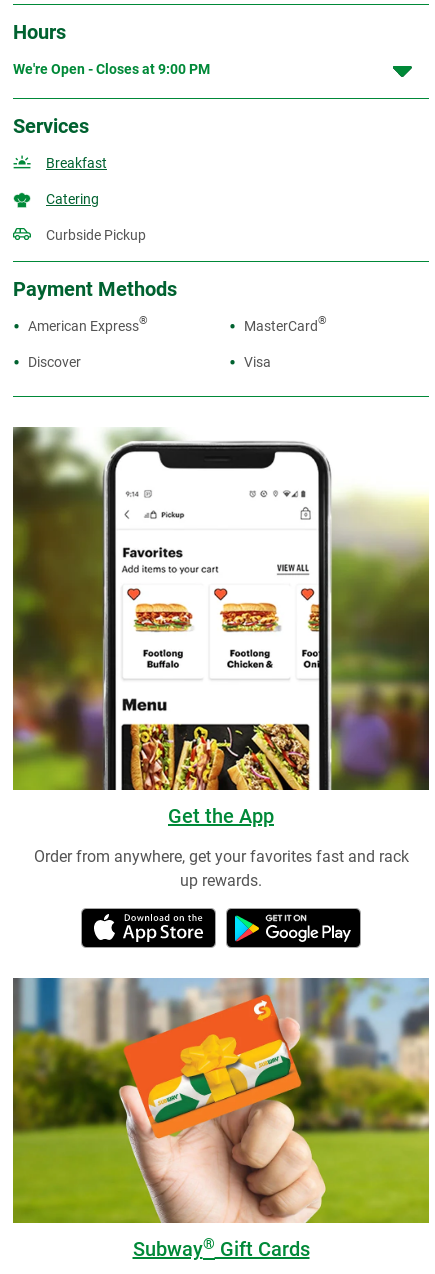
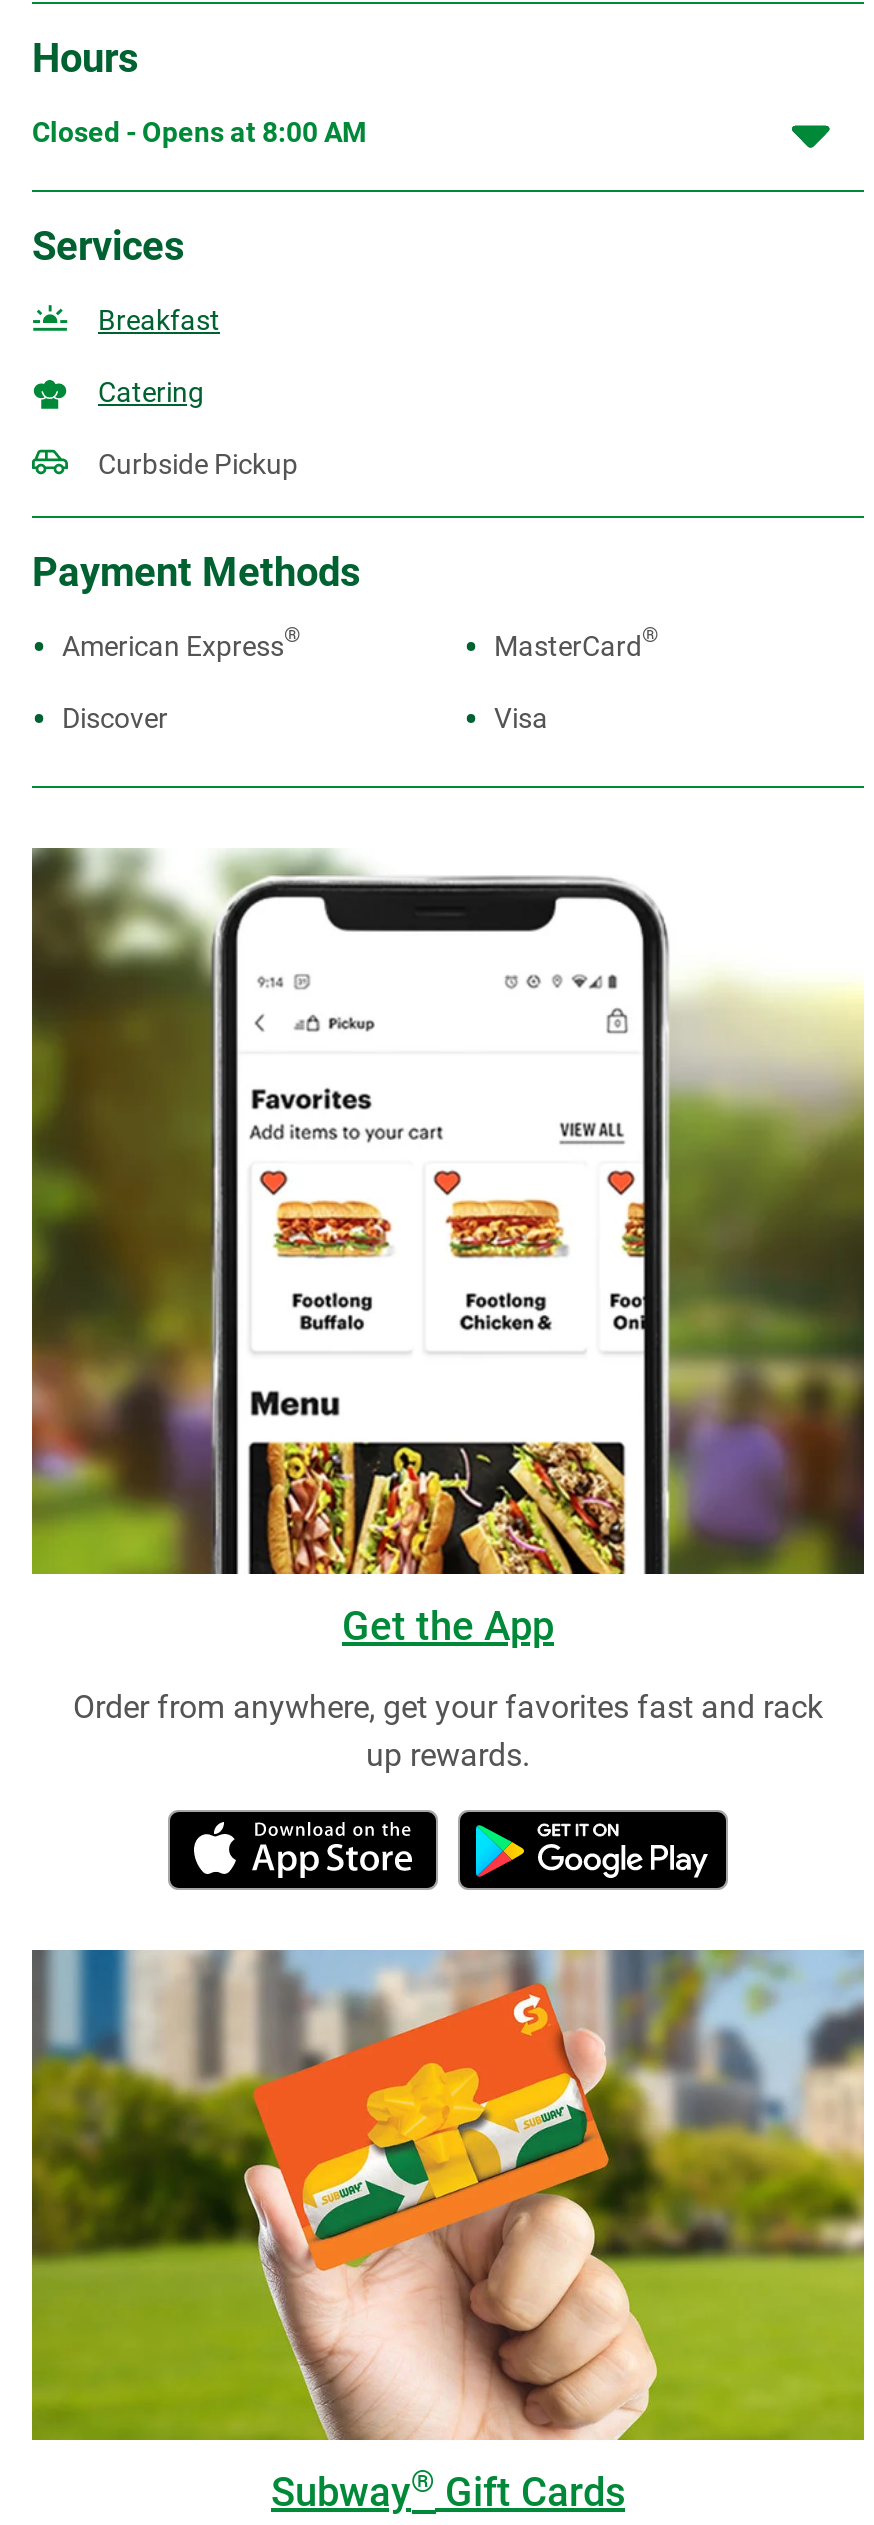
[13,61,210,77] We're Open - Closes at 9:00 PM -> [32,116,366,148] Closed - Opens at 8:00 AM

